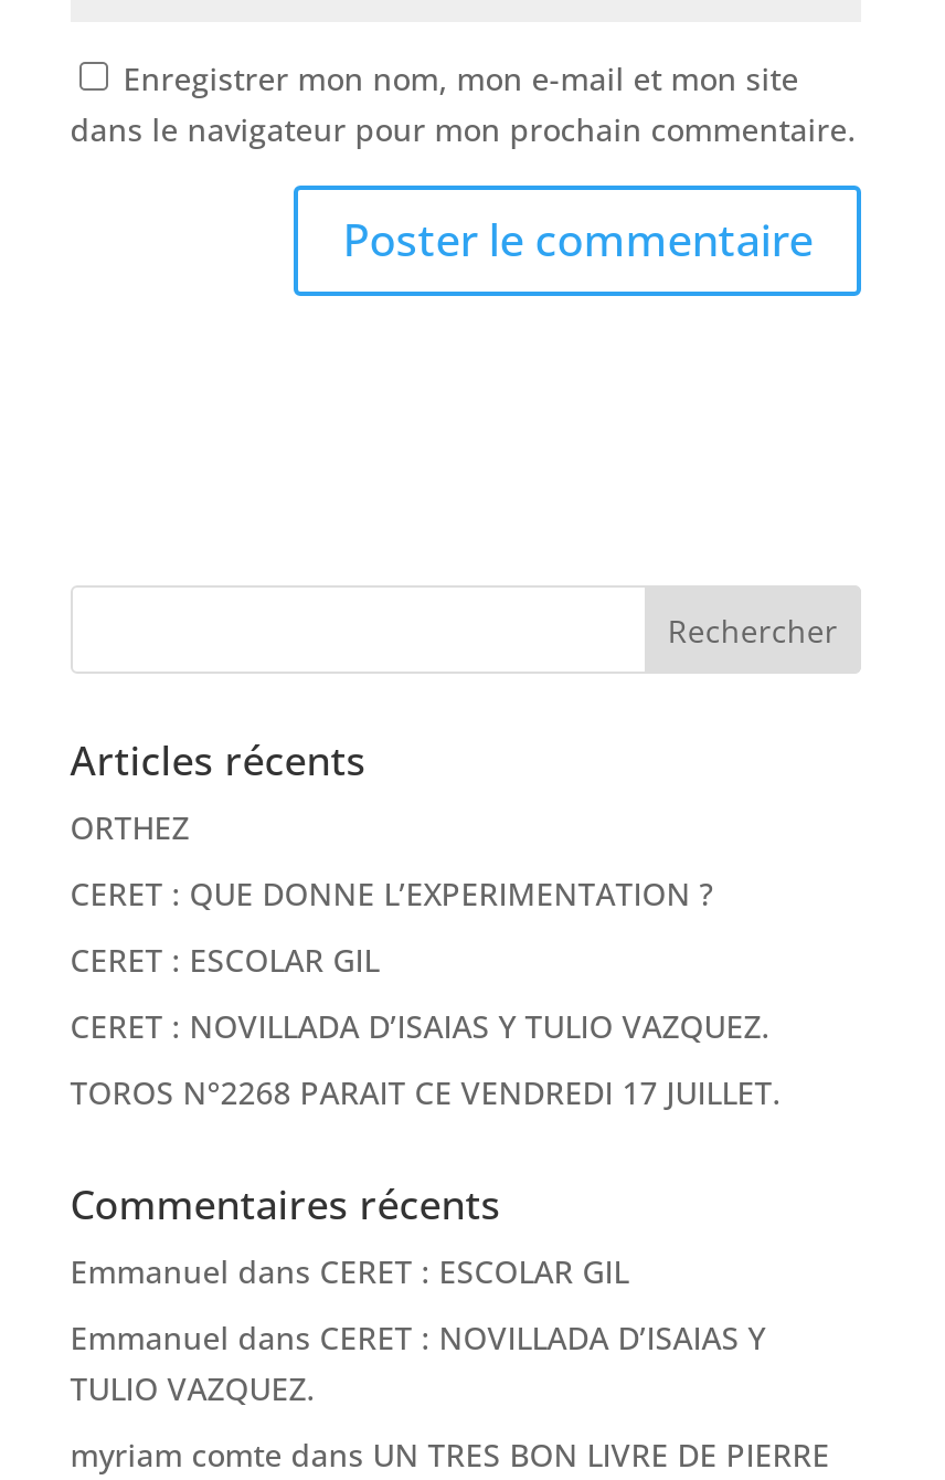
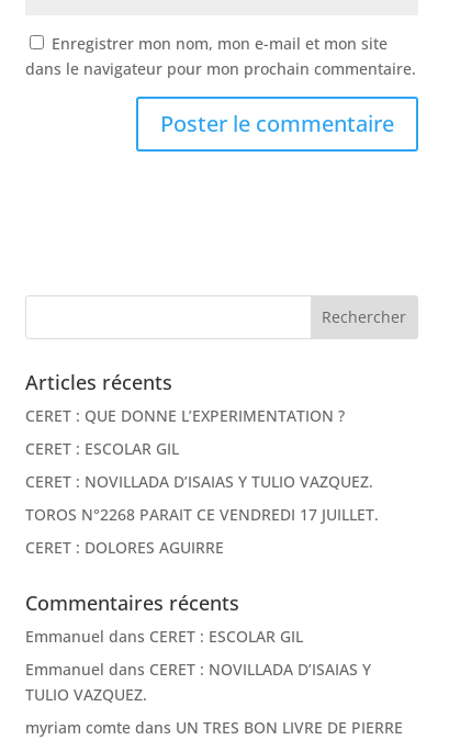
[70,805,189,847] ORTHEZ -> none
moved [70,872,781,1112] -> [25,405,379,524]: CERET : QUE DONNE L’EXPERIMENTATION ? | CERET : ESCOLAR GIL | CERET : NOVILLADA D’ISAIAS Y TULIO VAZQUEZ. | TOROS N°2268 PARAIT CE VENDREDI 17 JUILLET.
none -> [25,536,224,557] CERET : DOLORES AGUIRRE

